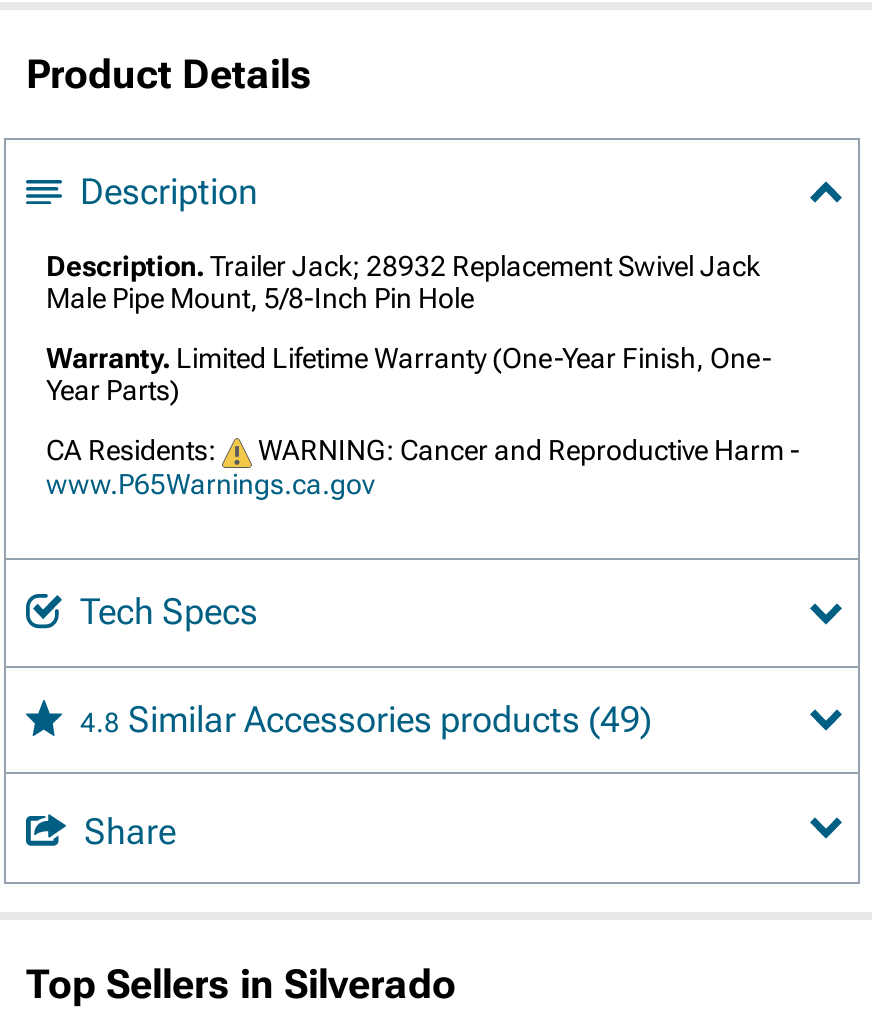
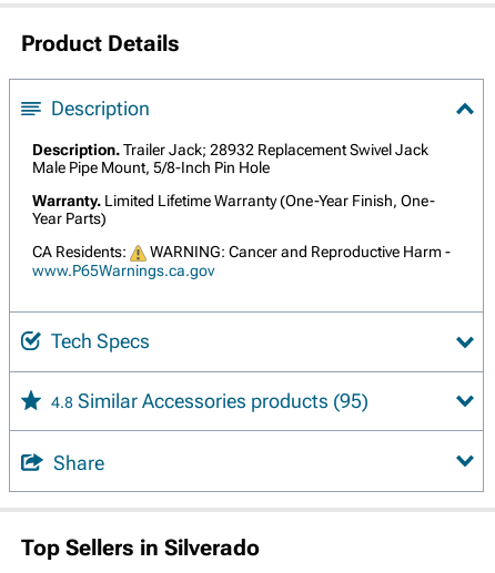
[80,697,652,739] 4.8 Similar Accessories products (49) -> [51,389,368,412] 4.8 Similar Accessories products (95)

